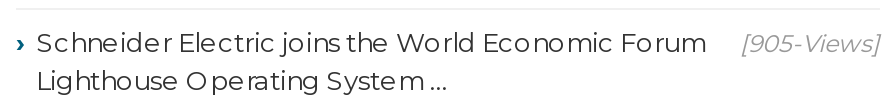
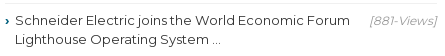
[36,25,880,57] Schneider Electric joins the World Economic Forum [905-Views] -> [15,12,437,28] Schneider Electric joins the World Economic Forum [881-Views]

